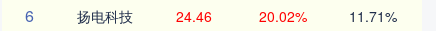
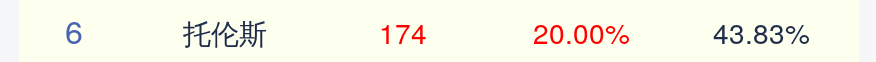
[77,6,397,26] 扬电科技 | 24.46 | 20.02% | 11.71% -> [183,13,809,53] 托伦斯 | 174 | 20.00% | 43.83%

